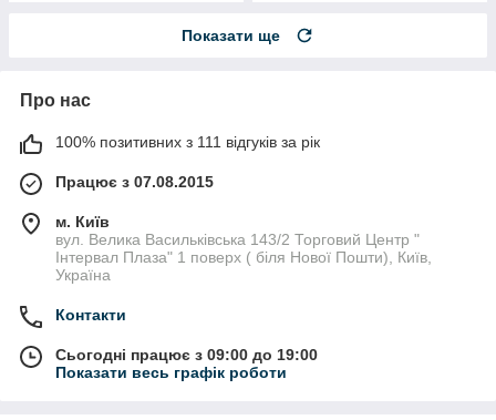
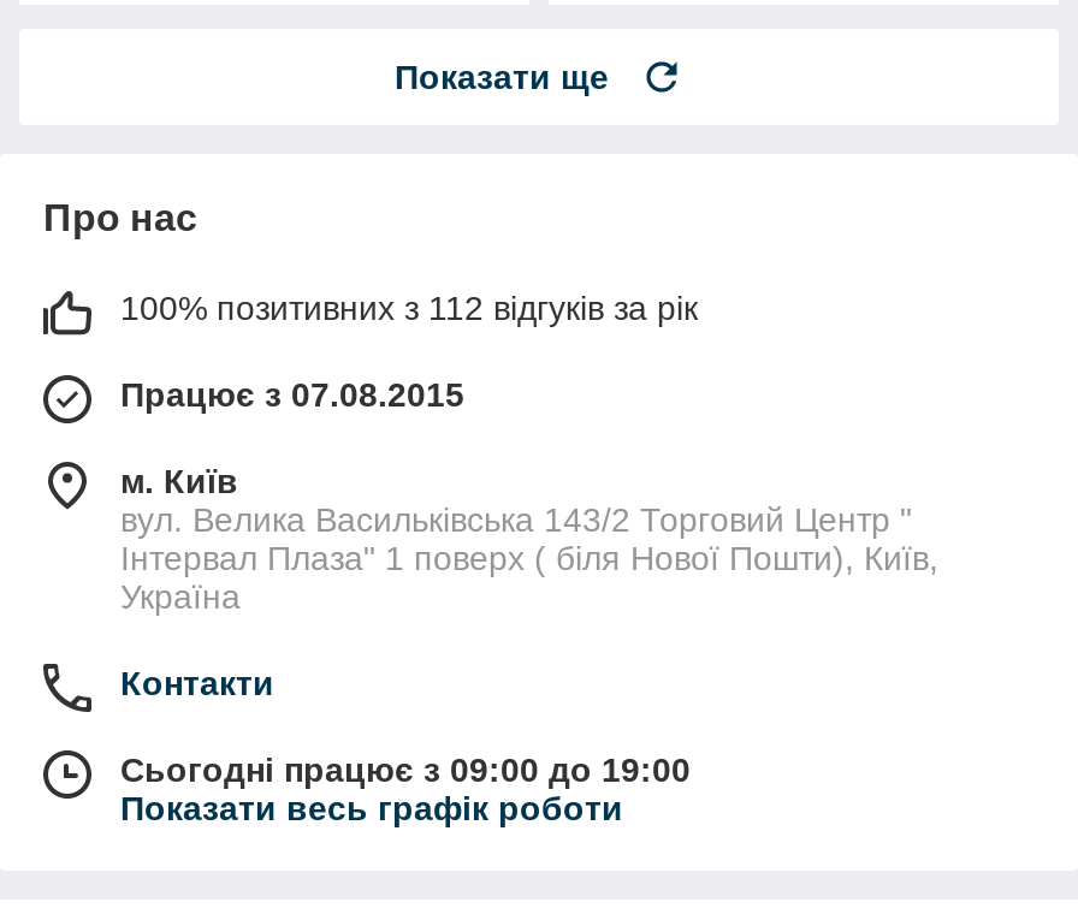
[55,133,320,151] 100% позитивних з 111 відгуків за рік -> [120,289,698,327] 100% позитивних з 112 відгуків за рік

